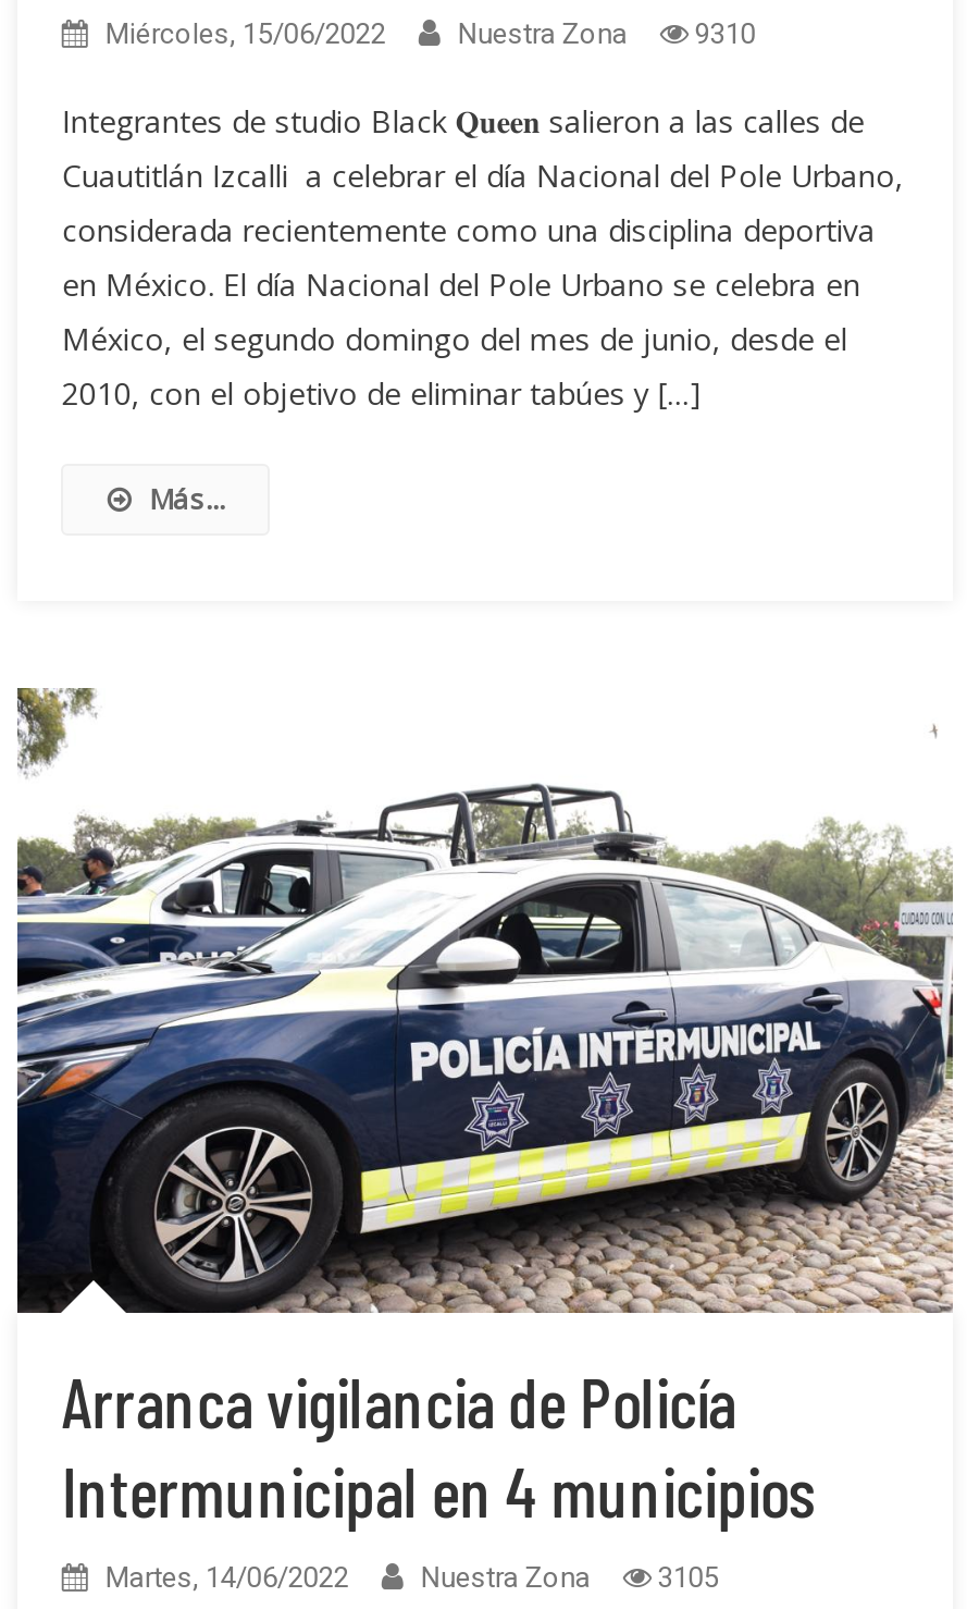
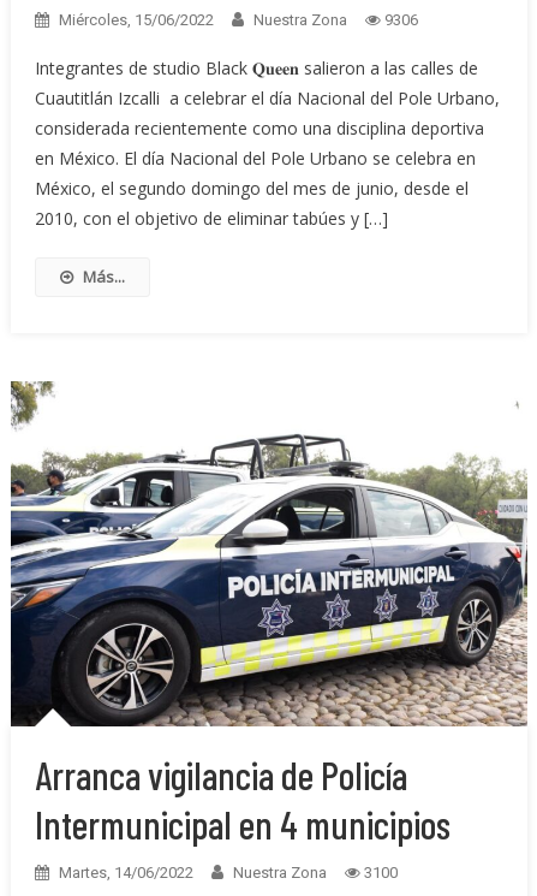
[695,18,756,51] 9310 -> [385,11,418,29] 9306
[658,1561,719,1593] 3105 -> [364,863,398,881] 3100

